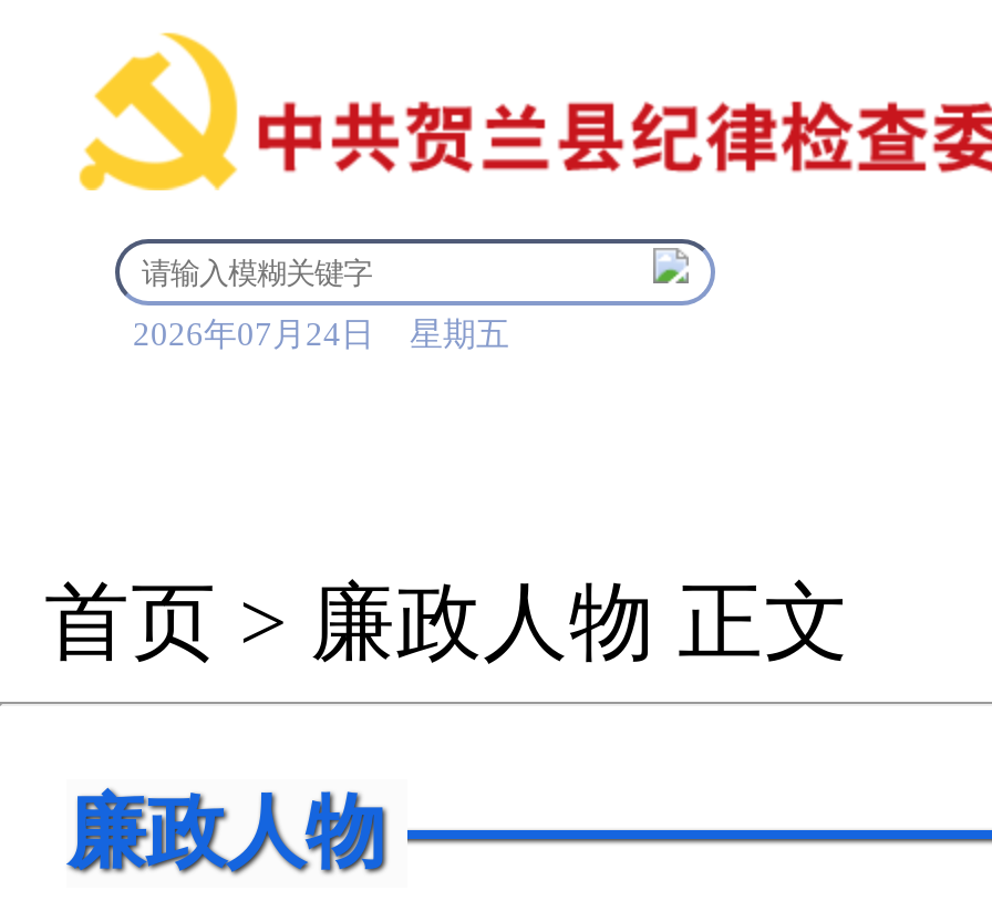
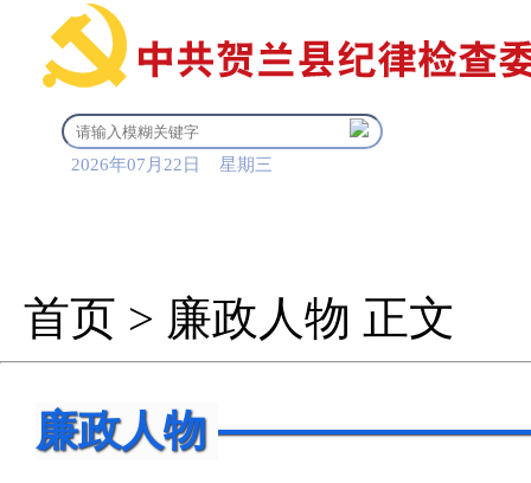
[133,317,545,352] 2026年07月24日 星期五 -> [71,155,292,174] 2026年07月22日 星期三

